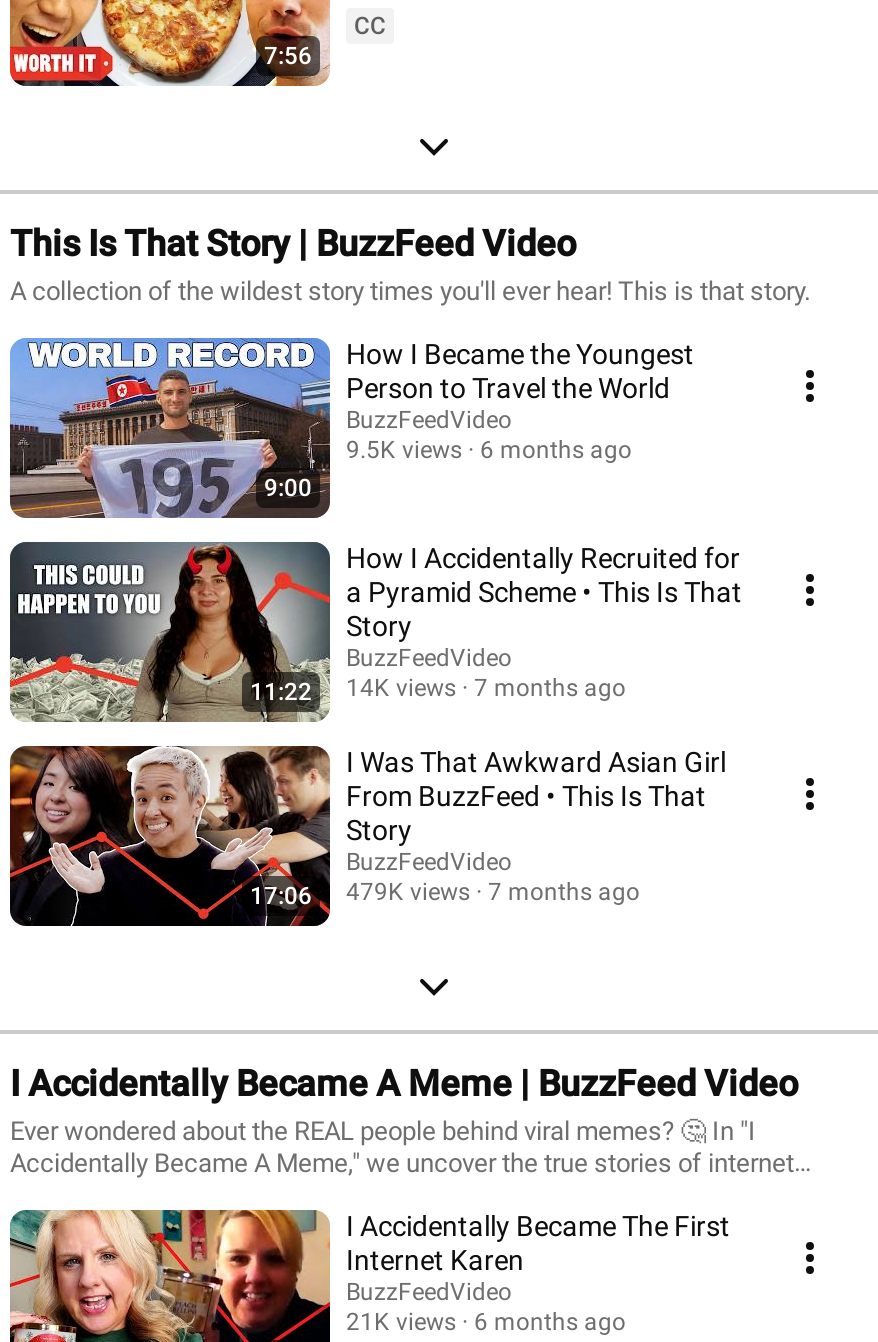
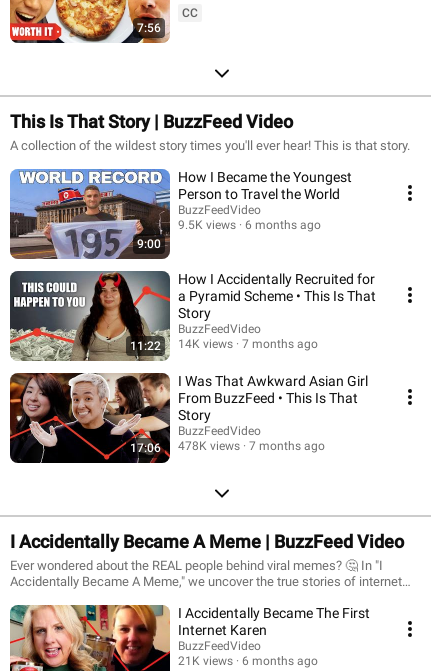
[250,877,640,909] 17:06 479K views 7 months ago -> [130,438,325,454] 17:06 478K views 7 months ago

